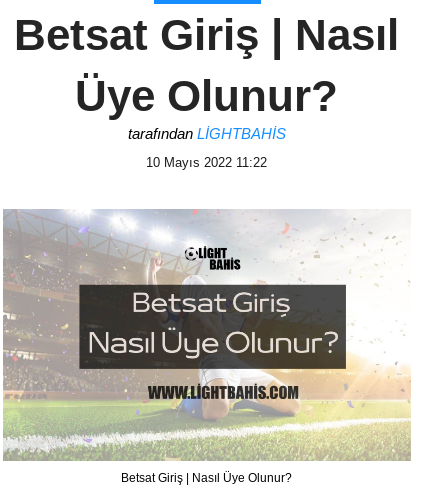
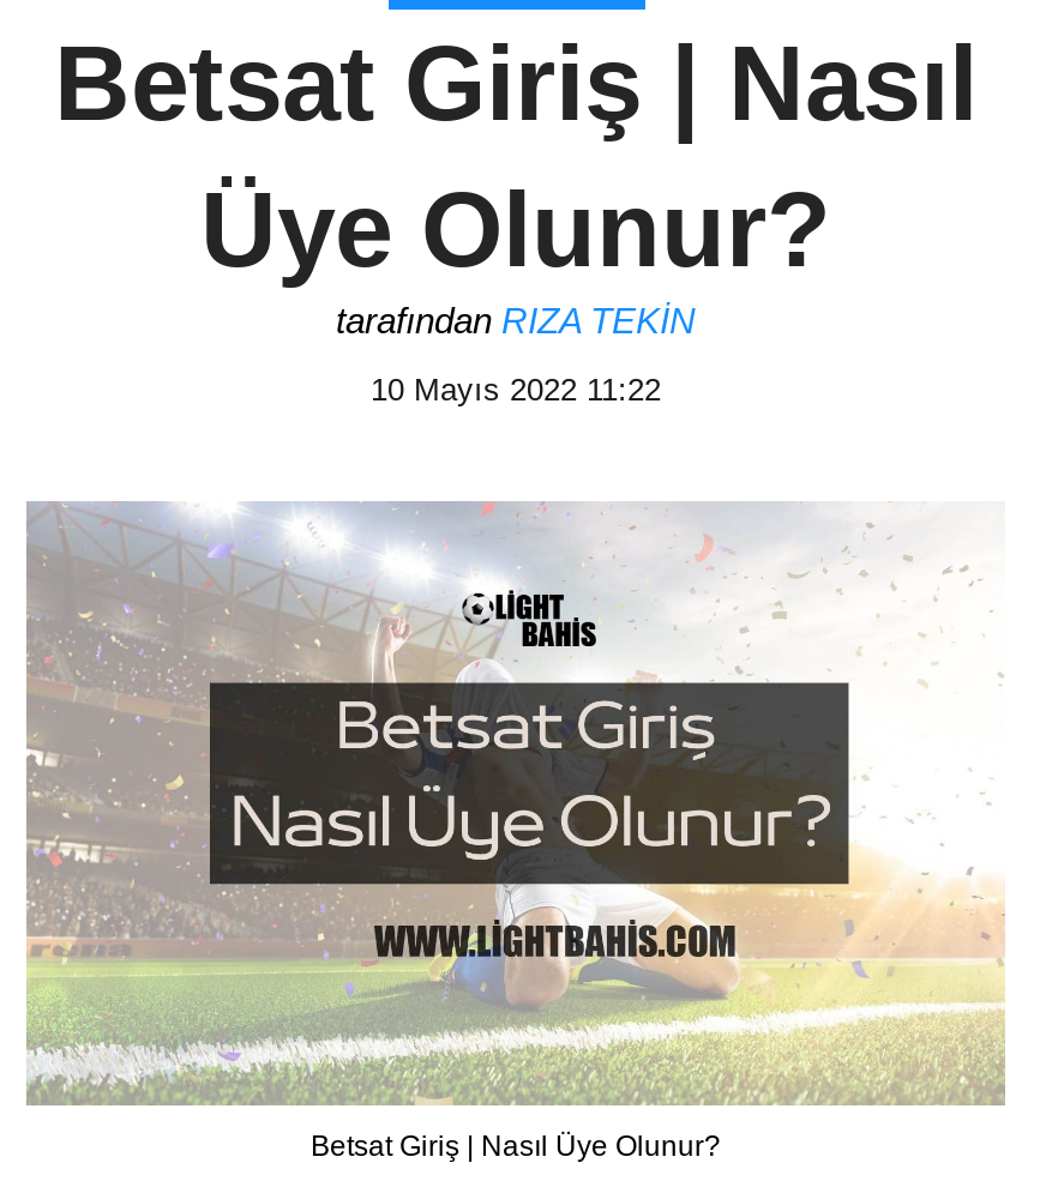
[128,125,286,142] tarafından LIGHTBAHIS -> [336,300,696,341] tarafından RIZA TEKIN

